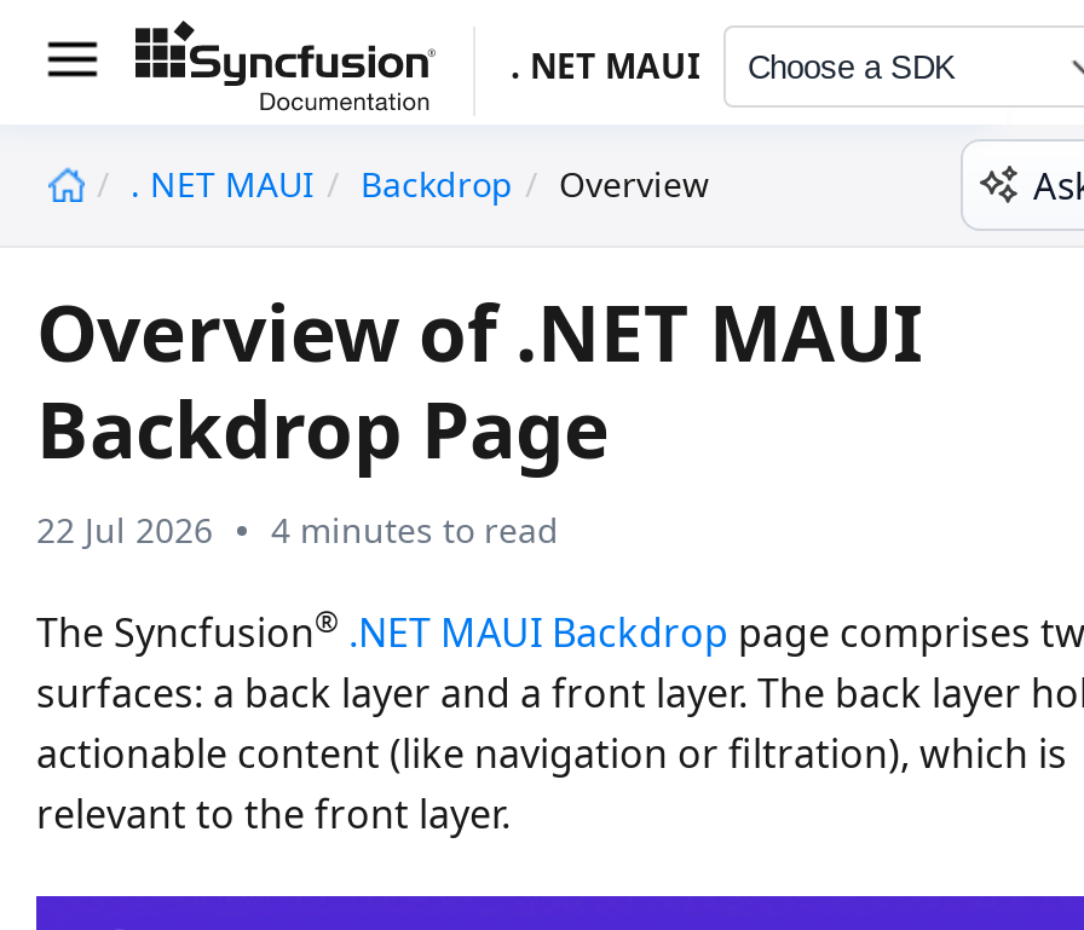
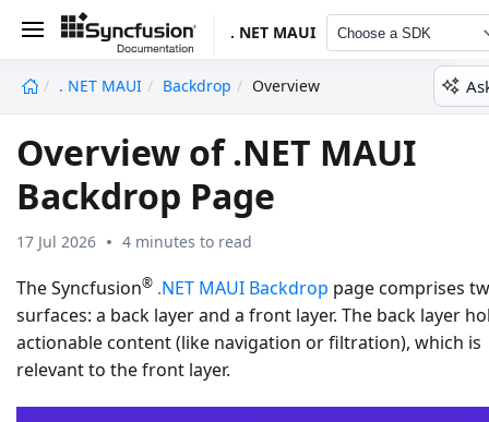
[36,506,559,552] 22 Jul 2026 4 minutes to read -> [16,231,252,251] 17 Jul 2026 4 minutes to read

